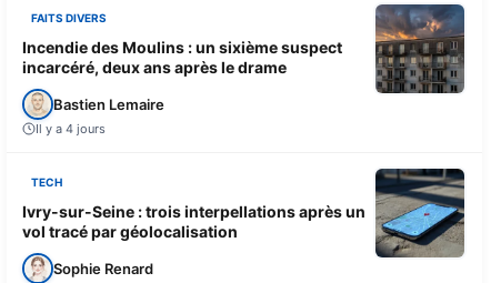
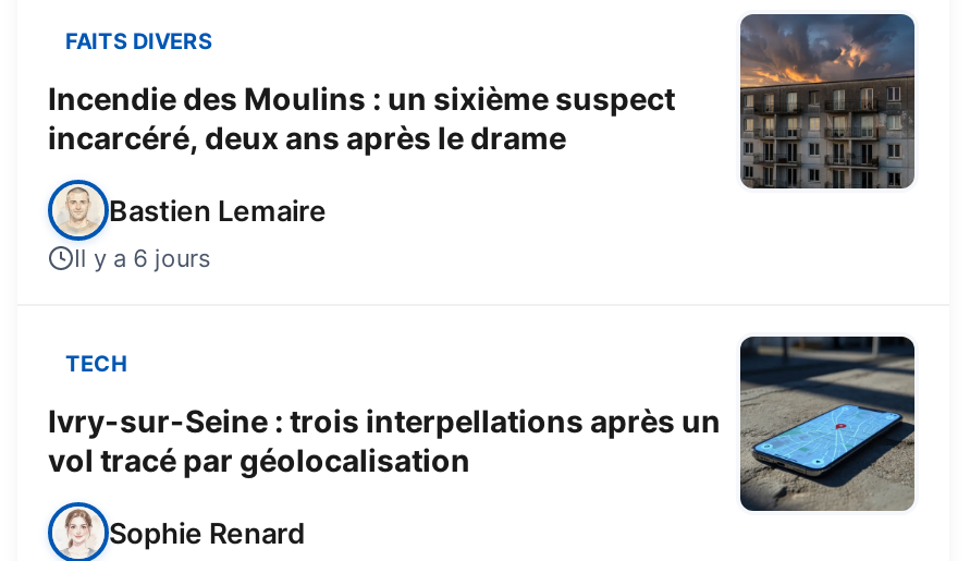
[36,121,106,136] Il y a 4 jours -> [74,242,211,273] Il y a 6 jours

